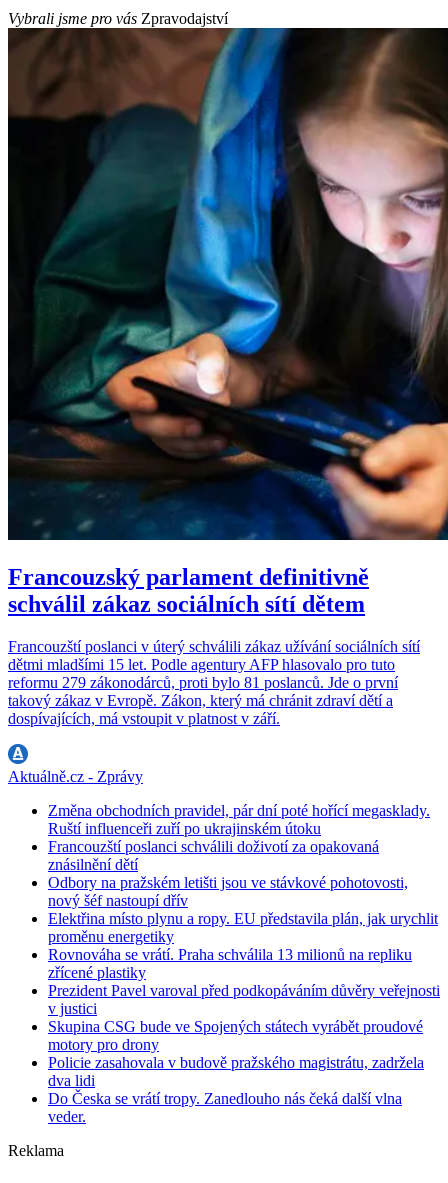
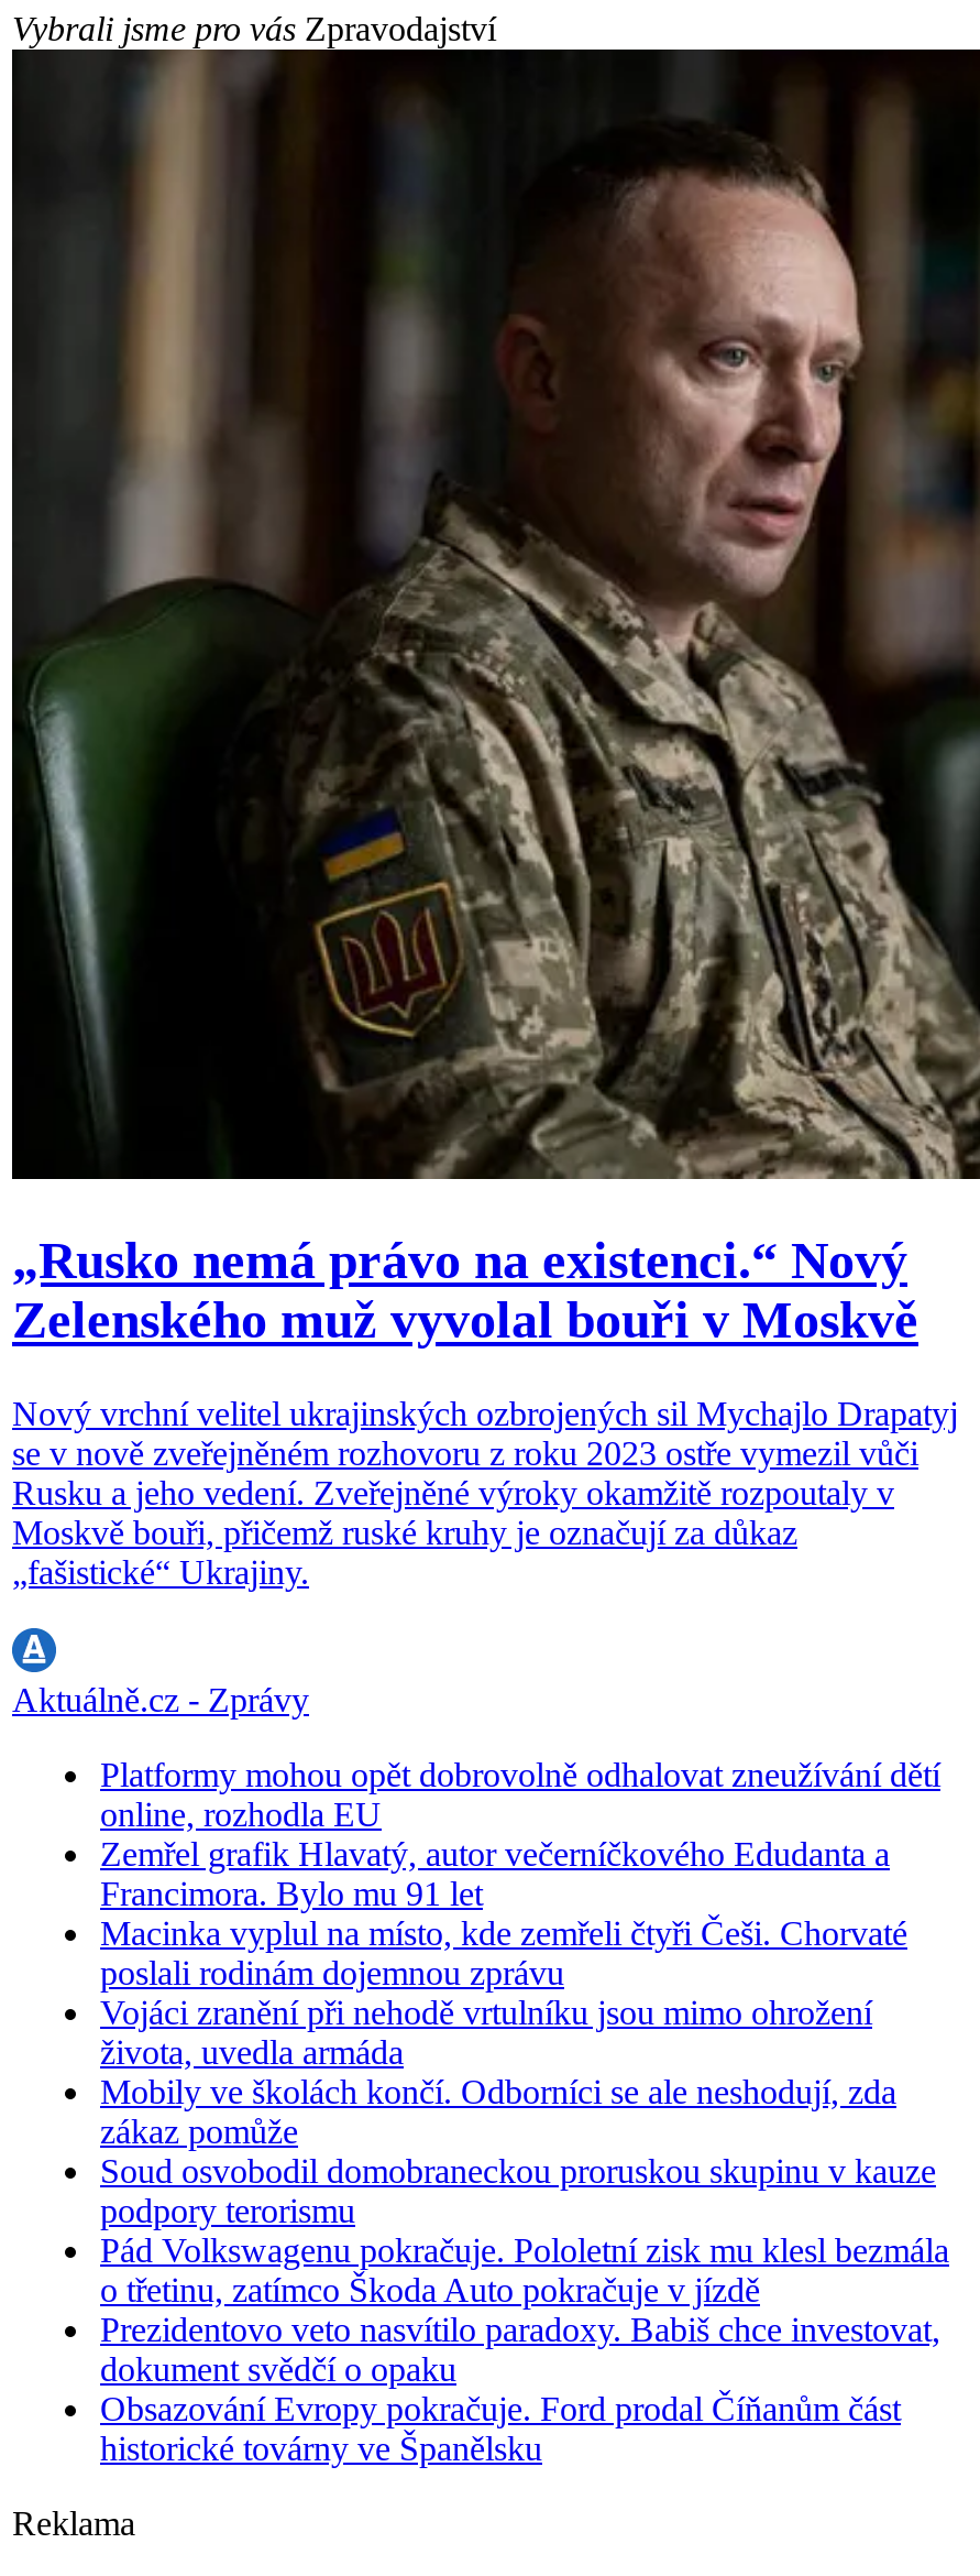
[8,27,445,617] [image] | Francouzský parlament definitivně | schválil zákaz sociálních sítí dětem -> [12,46,973,1348] [image] | „Rusko nemá právo na existenci.“ Nový | Zelenského muž vyvolal bouři v Moskvě
[8,638,420,727] Francouzští poslanci v úterý schválili zákaz užívání sociálních sítí | dětmi mladšími 15 let. Podle agentury AFP hlasovalo pro tuto | reformu 279 zákonodárců, proti bylo 81 poslanců. Jde o první | takový zákaz v Evropě. Zákon, který má chránit zdraví dětí a | dospívajících, má vstoupit v platnost v září. -> [12,1394,958,1590] Nový vrchní velitel ukrajinských ozbrojených sil Mychajlo Drapatyj | se v nově zveřejněném rozhovoru z roku 2023 ostře vymezil vůči | Rusku a jeho vedení. Zveřejněné výroky okamžitě rozpoutaly v | Moskvě bouři, přičemž ruské kruhy je označují za důkaz | „fašistické“ Ukrajiny.
[48,802,440,1125] Změna obchodních pravidel, pár dní poté hořící megasklady. | Ruští influenceři zuří po ukrajinském útoku | Francouzští poslanci schválili doživotí za opakovaná | znásilnění dětí | Odbory na pražském letišti jsou ve stávkové pohotovosti, | nový šéf nastoupí dřív | Elektřina místo plynu a ropy. EU představila plán, jak urychlit | proměnu energetiky | Rovnováha se vrátí. Praha schválila 13 milionů na repliku | zřícené plastiky | Prezident Pavel varoval před podkopáváním důvěry veřejnosti | v justici | Skupina CSG bude ve Spojených státech vyrábět proudové | motory pro drony | Policie zasahovala v budově pražského magistrátu, zadržela | dva lidi | Do Česka se vrátí tropy. Zanedlouho nás čeká další vlna | veder. -> [100,1755,949,2466] Platformy mohou opět dobrovolně odhalovat zneužívání dětí | online, rozhodla EU | Zemřel grafik Hlavatý, autor večerníčkového Edudanta a | Francimora. Bylo mu 91 let | Macinka vyplul na místo, kde zemřeli čtyři Češi. Chorvaté | poslali rodinám dojemnou zprávu | Vojáci zranění při nehodě vrtulníku jsou mimo ohrožení | života, uvedla armáda | Mobily ve školách končí. Odborníci se ale neshodují, zda | zákaz pomůže | Soud osvobodil domobraneckou proruskou skupinu v kauze | podpory terorismu | Pád Volkswagenu pokračuje. Pololetní zisk mu klesl bezmála | o třetinu, zatímco Škoda Auto pokračuje v jízdě | Prezidentovo veto nasvítilo paradoxy. Babiš chce investovat, | dokument svědčí o opaku | Obsazování Evropy pokračuje. Ford prodal Číňanům část | historické továrny ve Španělsku

